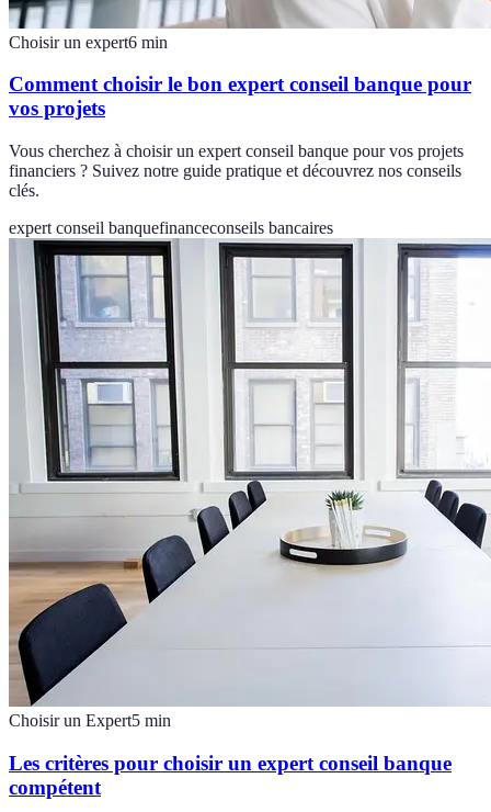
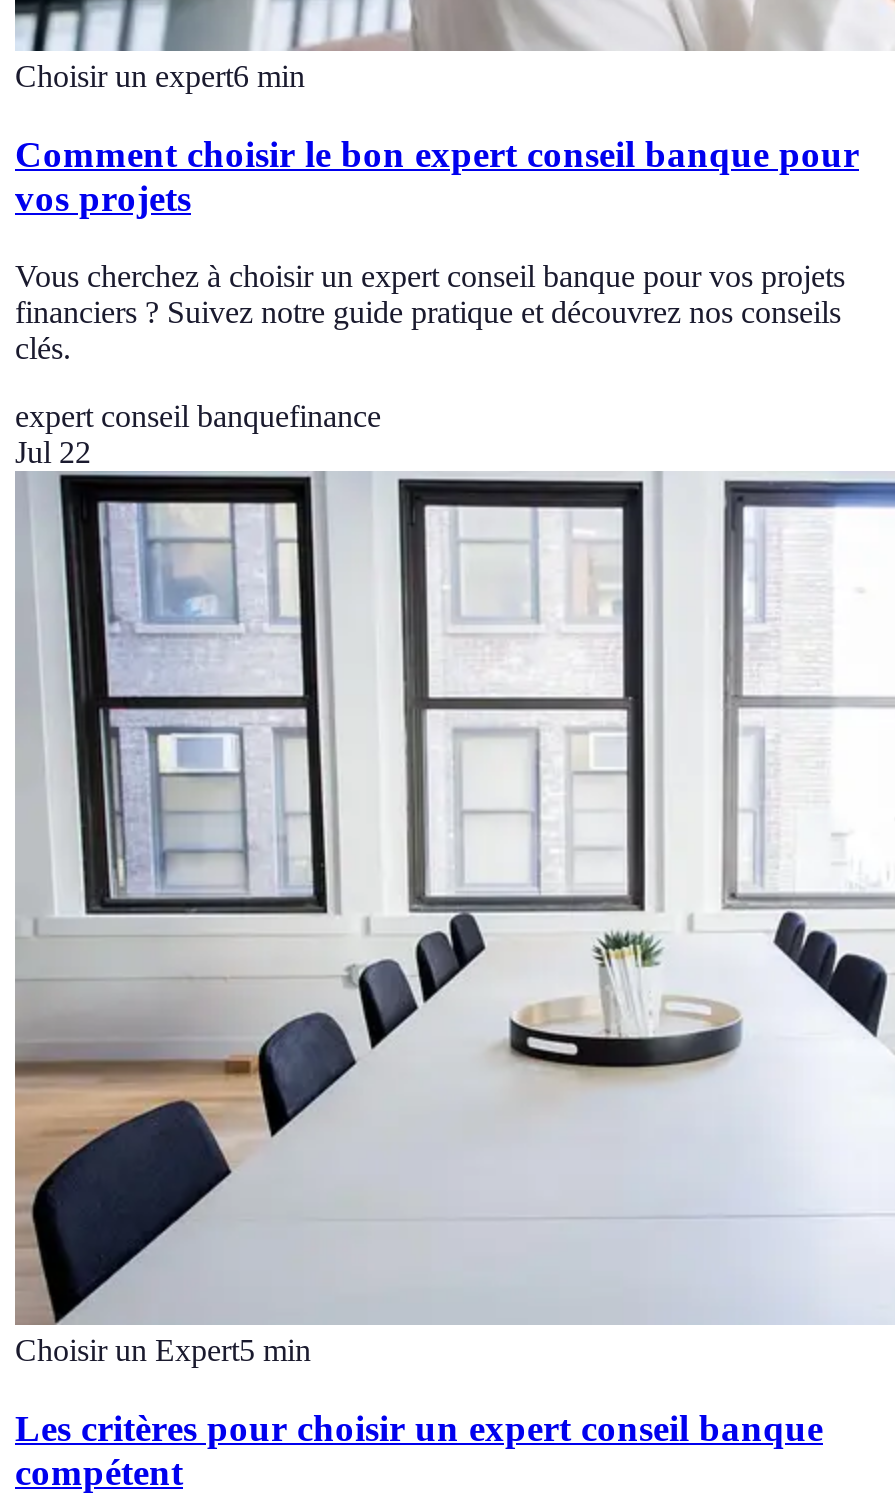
[9,218,333,237] expert conseil banquefinanceconseils bancaires -> [15,398,381,468] expert conseil banquefinance | Jul 22

